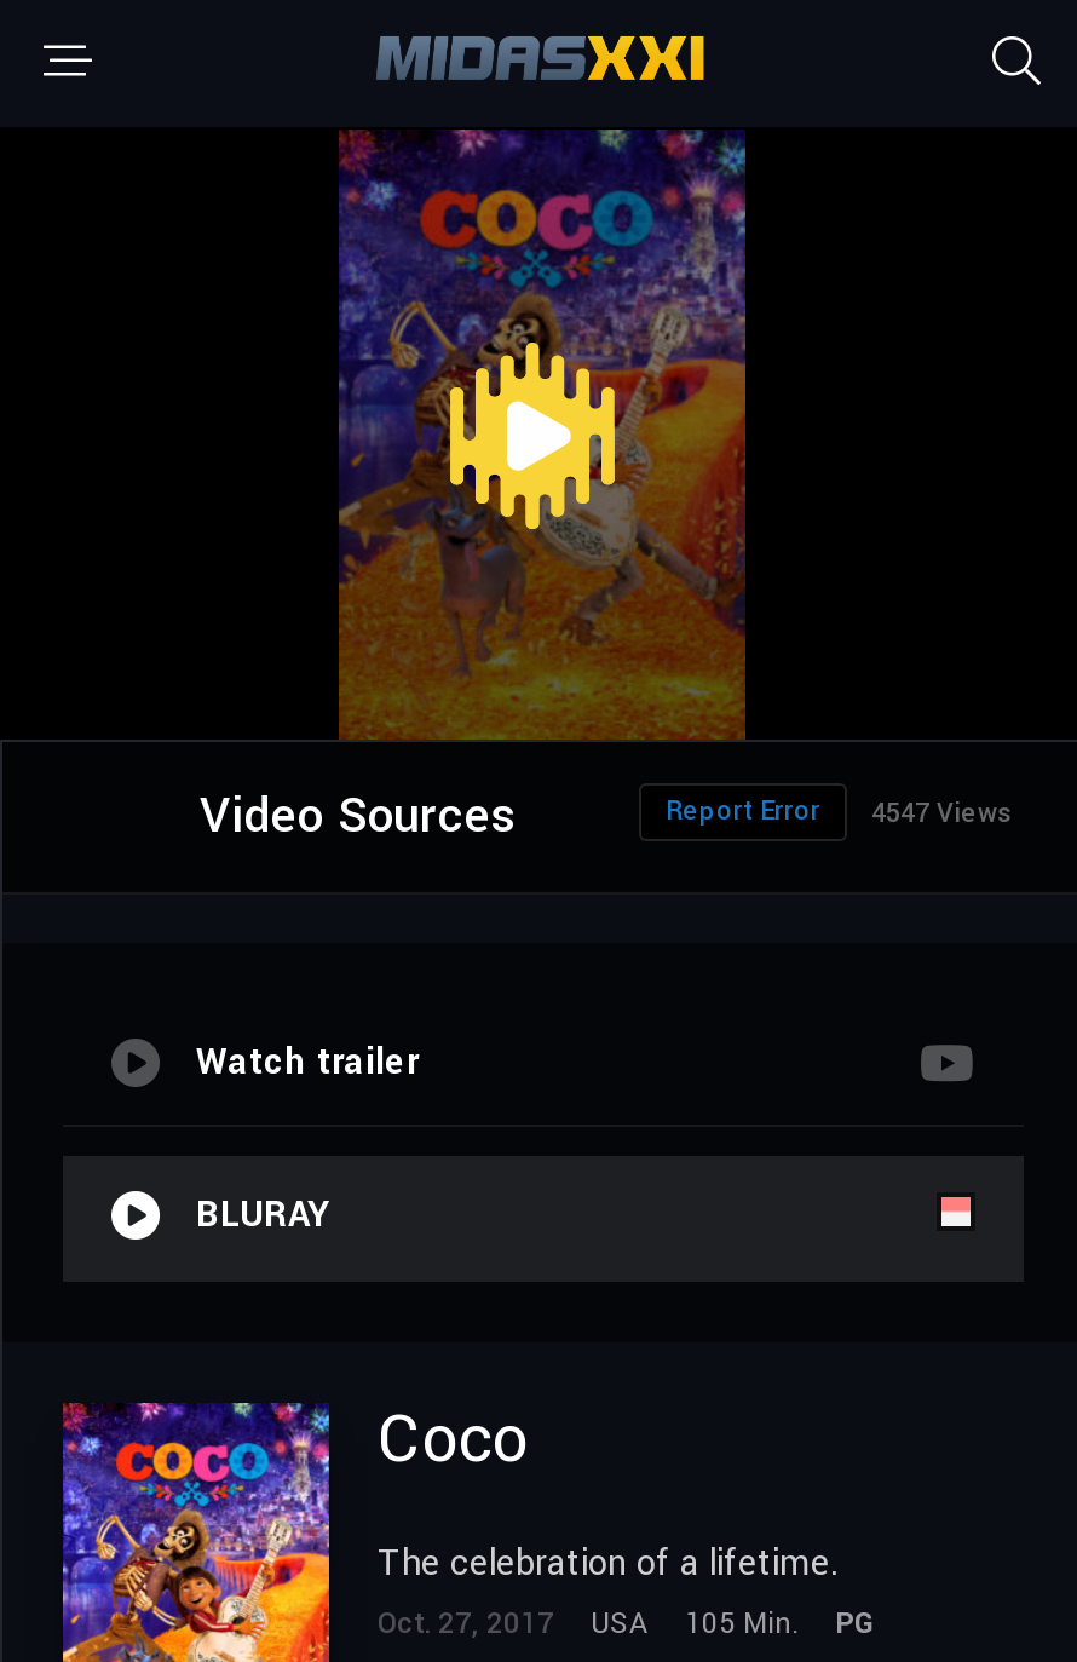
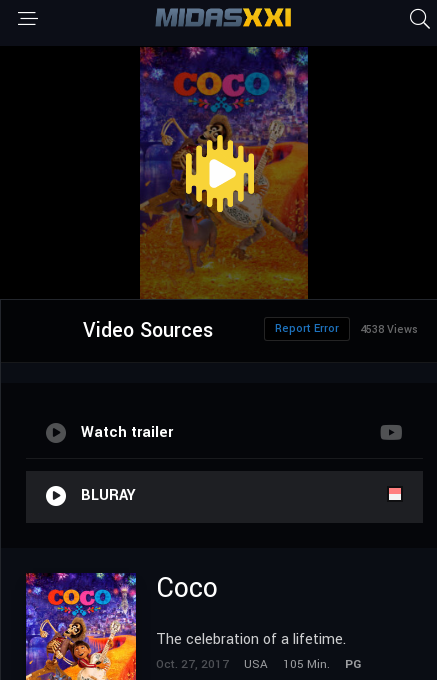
[666,793,1012,832] Report Error 4547 Views -> [275,321,418,337] Report Error 4538 Views

